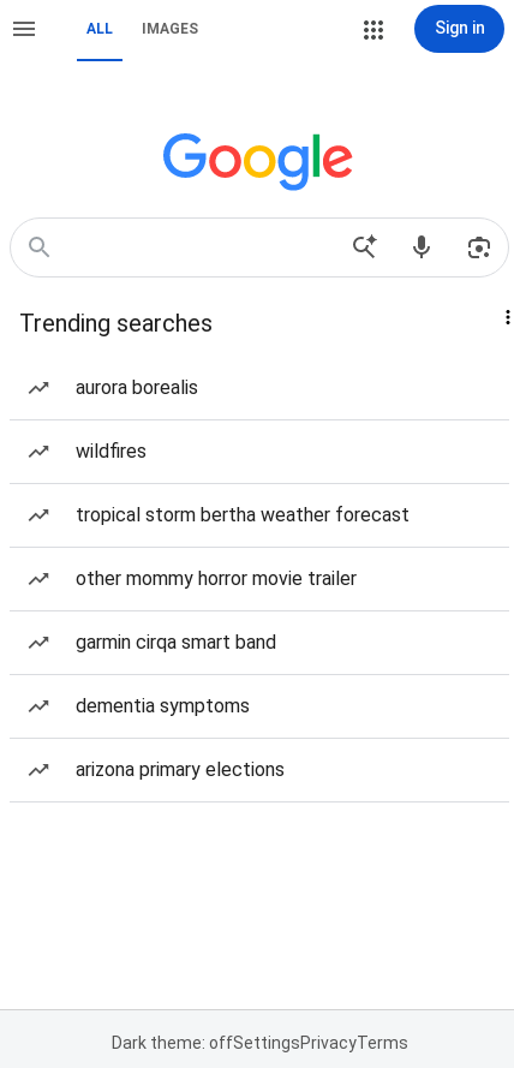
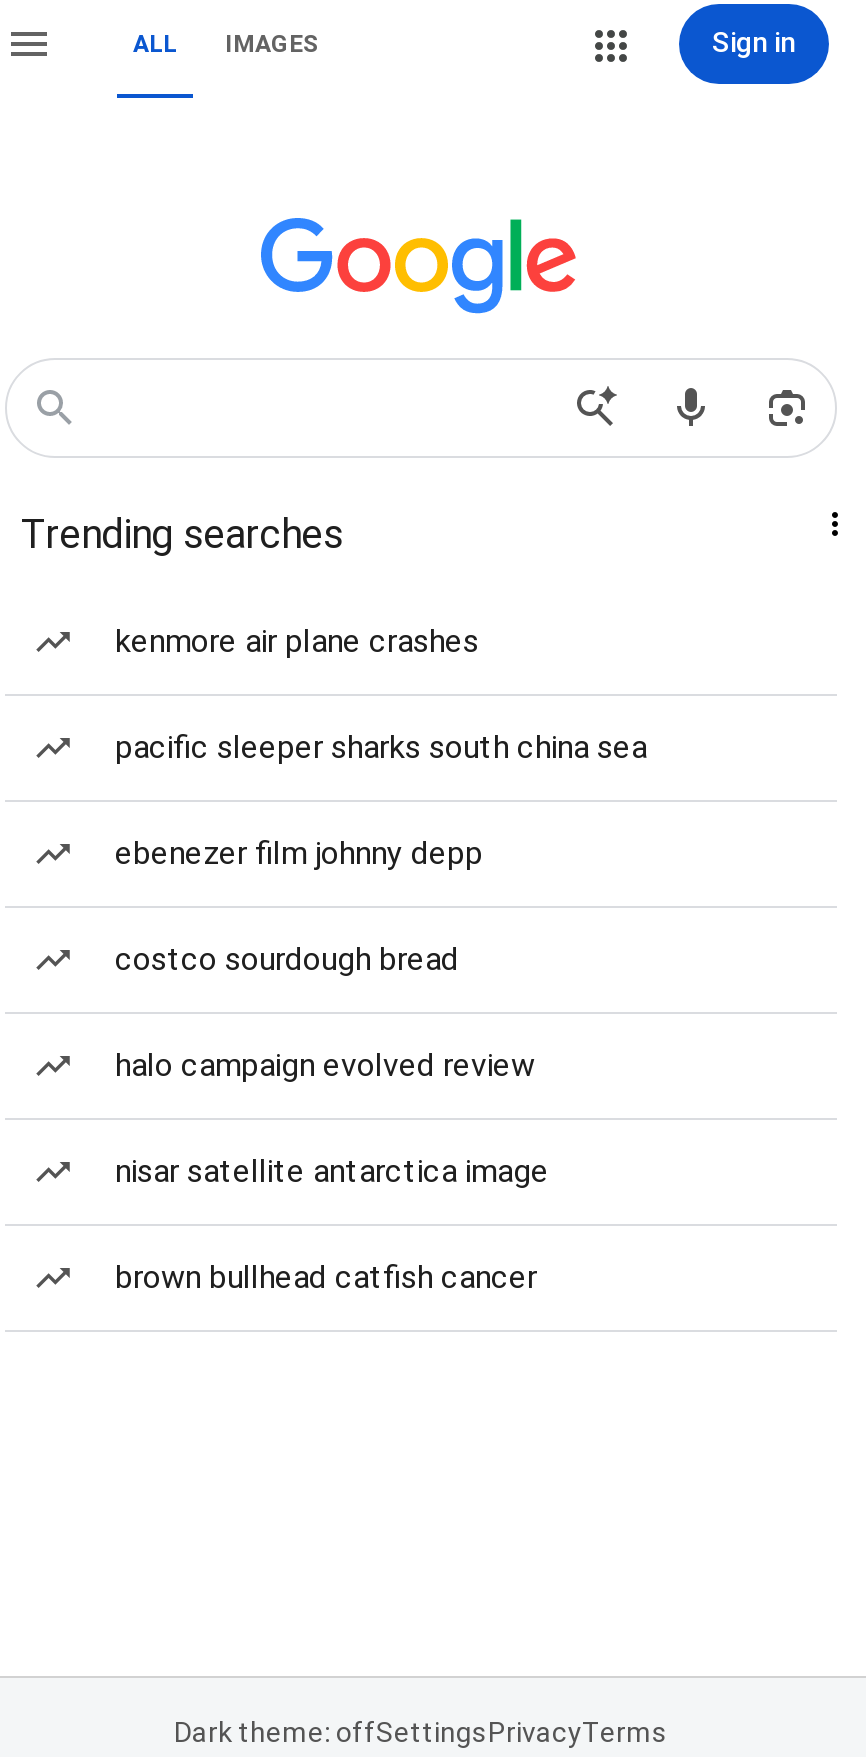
[76,376,198,399] aurora borealis -> [115,622,479,660] kenmore air plane crashes
[76,440,147,463] wildfires -> [115,728,647,766] pacific sleeper sharks south china sea
[76,503,410,526] tropical storm bertha weather forecast -> [115,834,483,872] ebenezer film johnny depp
[76,567,357,590] other mommy horror movie trailer -> [115,940,459,978] costco sourdough bread
[76,631,276,654] garmin cirqa smart band -> [115,1046,535,1084] halo campaign evolved review
[76,694,250,717] dementia symptoms -> [115,1152,549,1190] nisar satellite antarctica image
[76,758,285,781] arizona primary elections -> [115,1258,537,1296] brown bullhead catfish cancer

